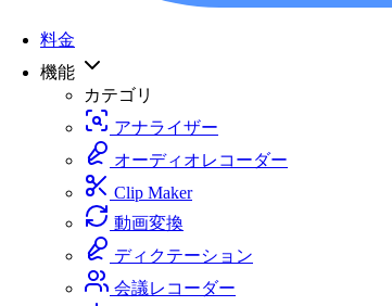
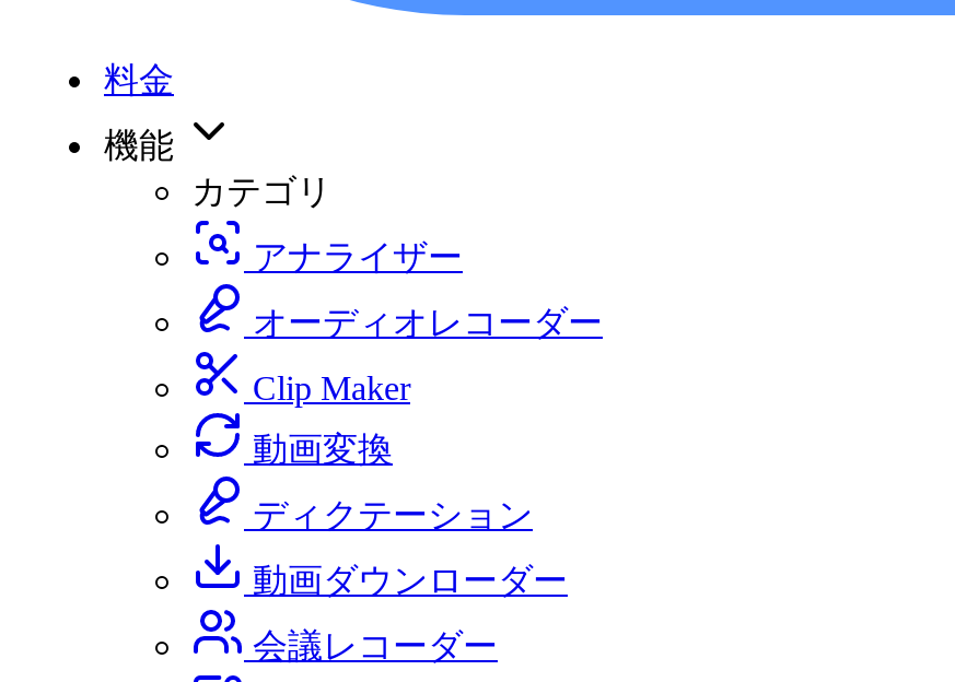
none -> [253,562,568,599] 動画ダウンローダー

